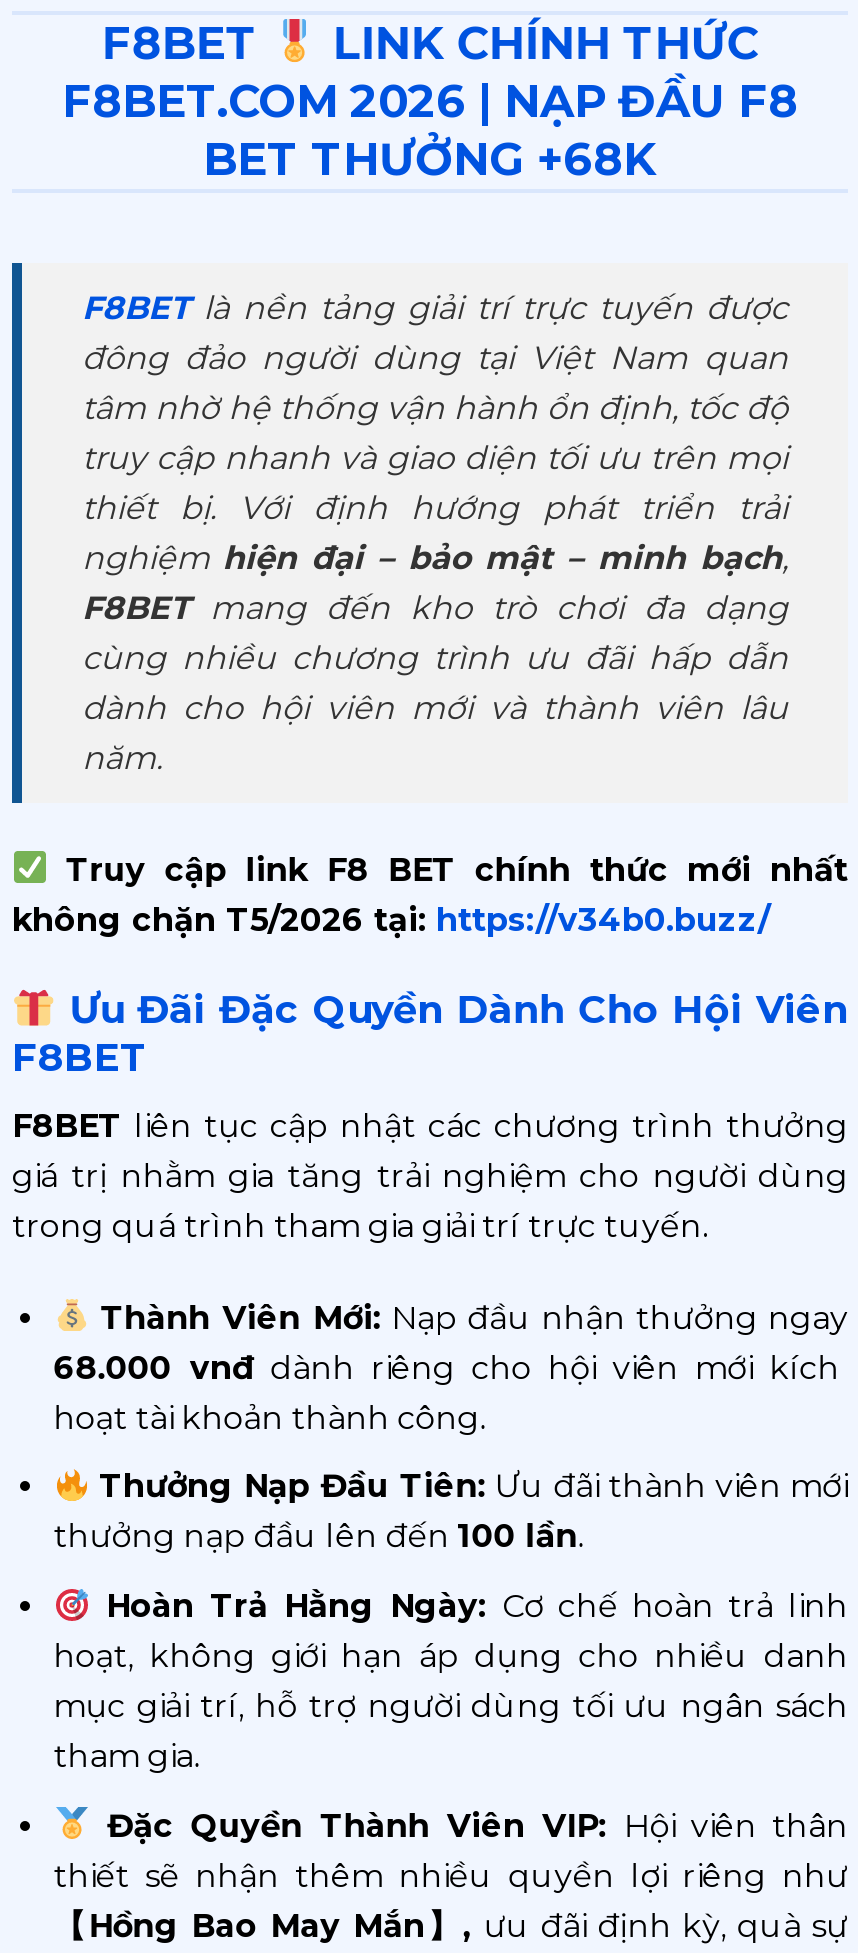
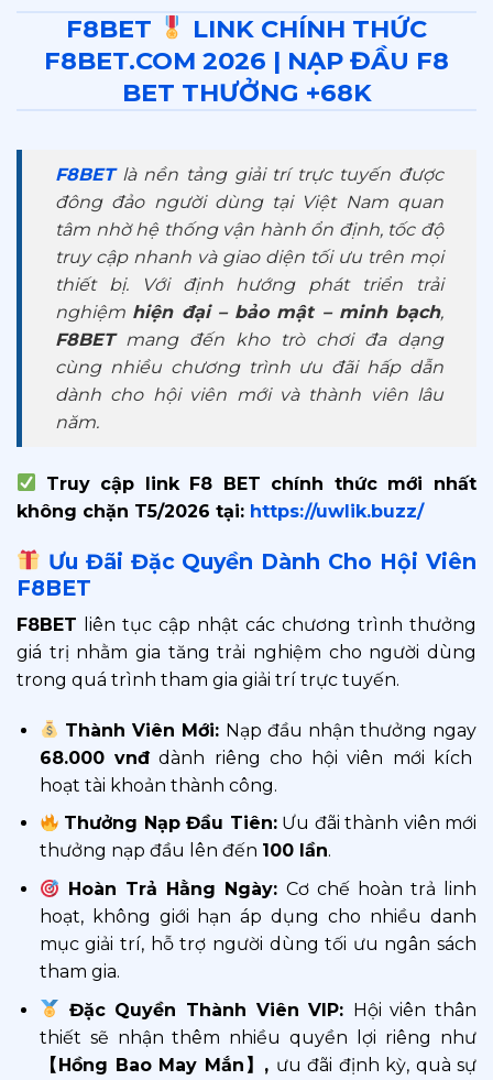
[12,900,770,938] không chặn T5/2026 tại: https://v34b0.buzz/ -> [17,501,424,522] không chặn T5/2026 tại: https://uwlik.buzz/

